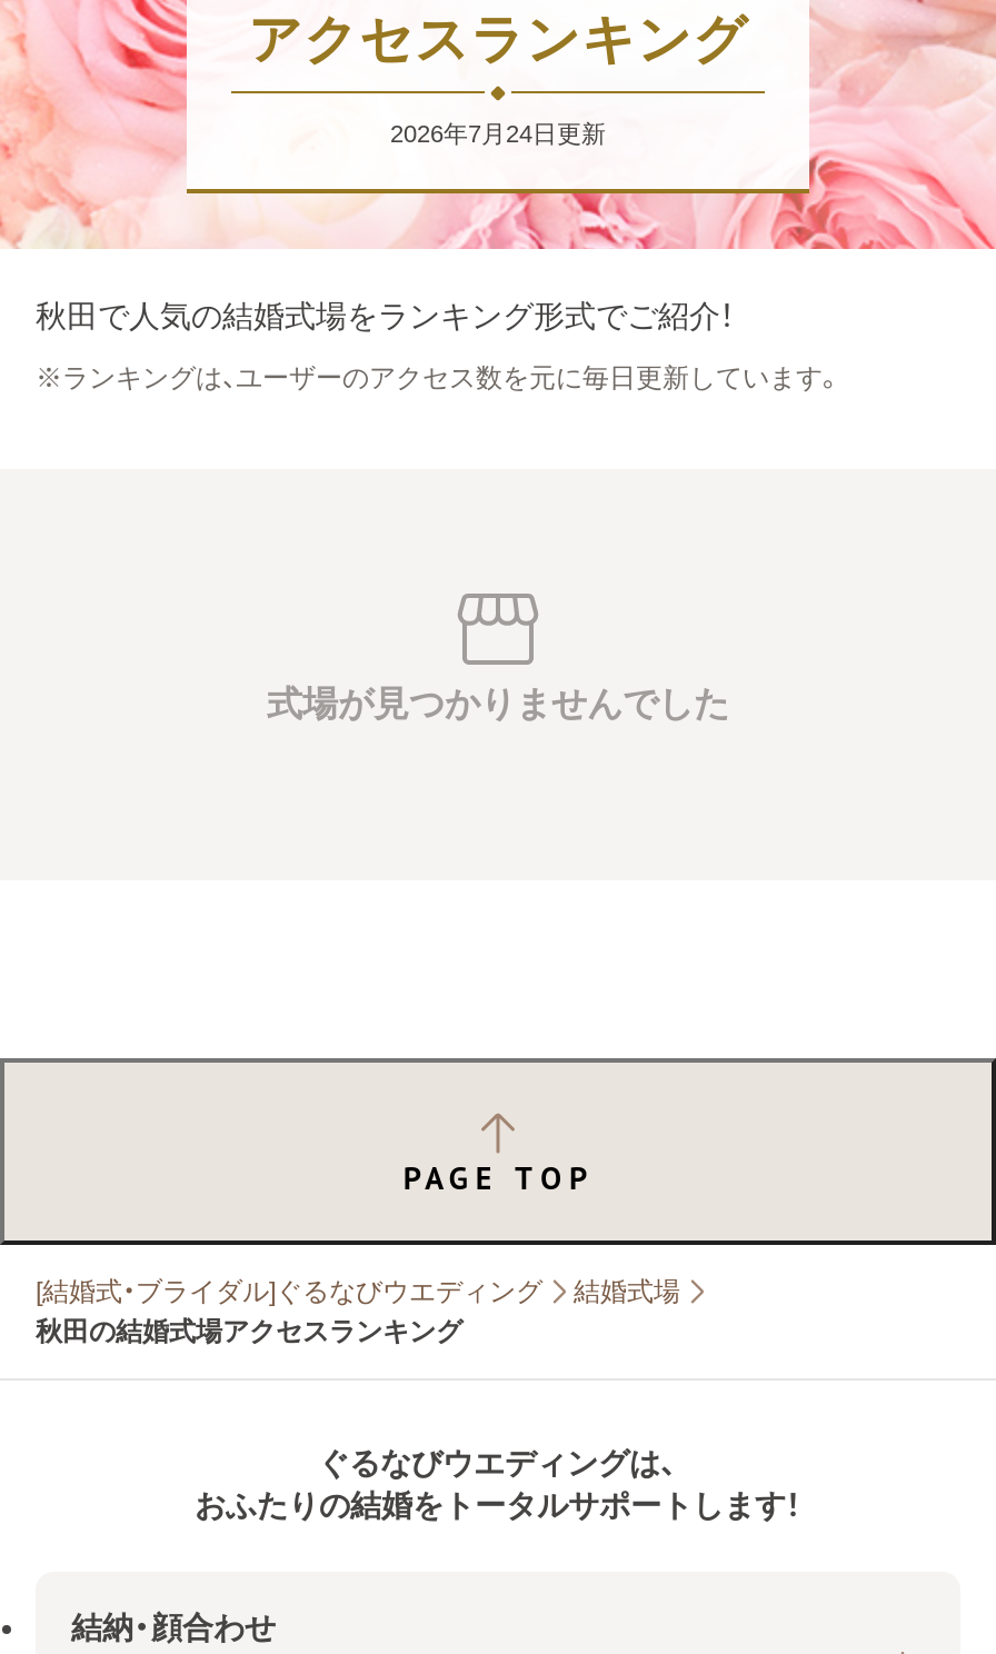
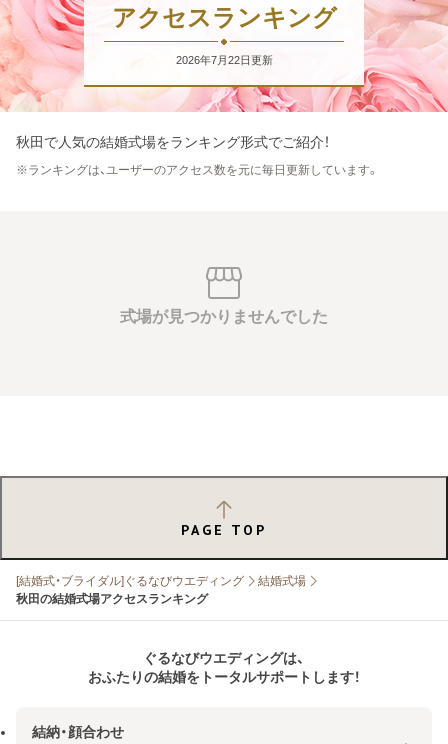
[390,119,606,146] 2026年7月24日更新 -> [175,53,272,65] 2026年7月22日更新

